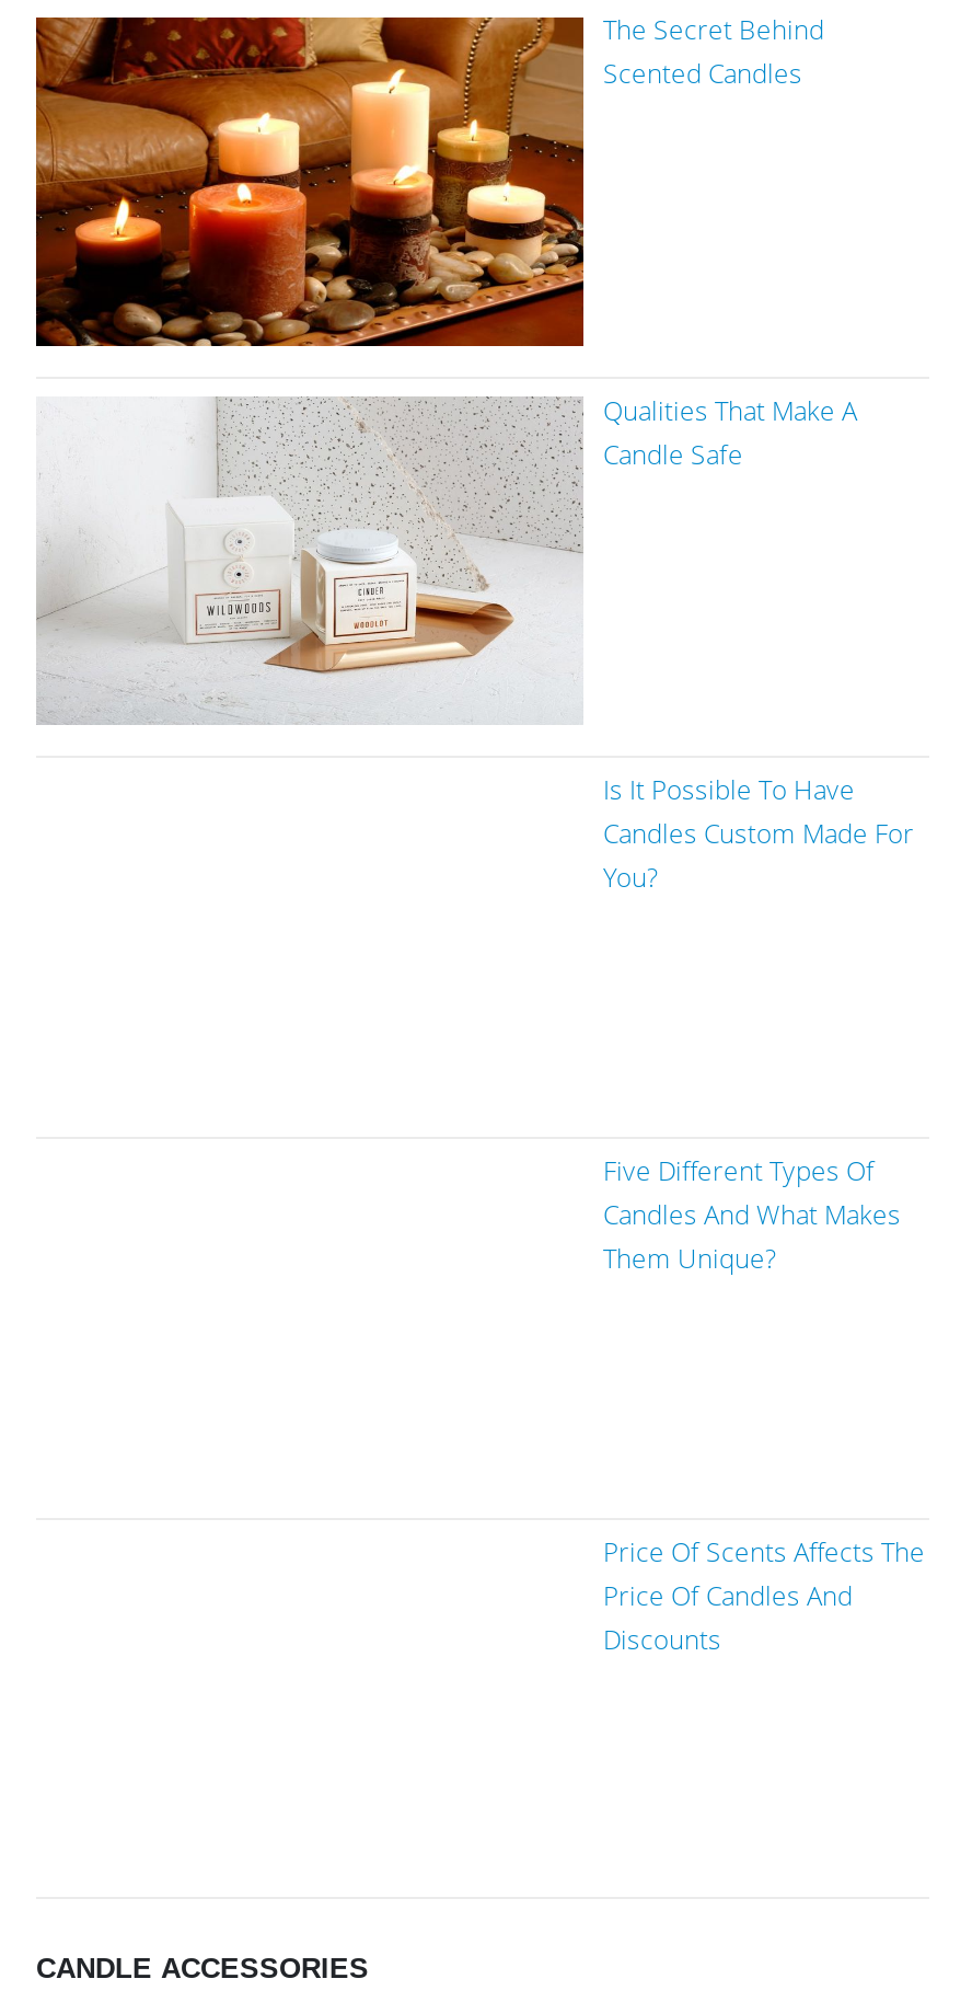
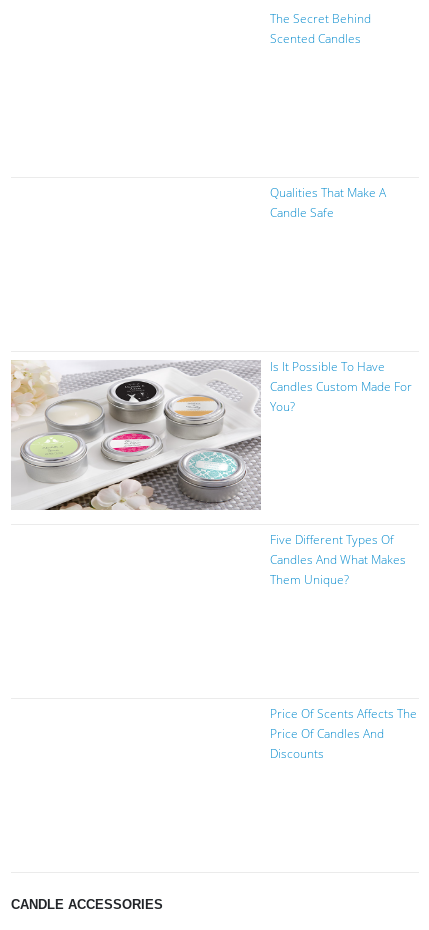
[34,14,586,349] [image] -> none
[36,395,583,726] [image] -> none
none -> [10,359,262,511] [image]

